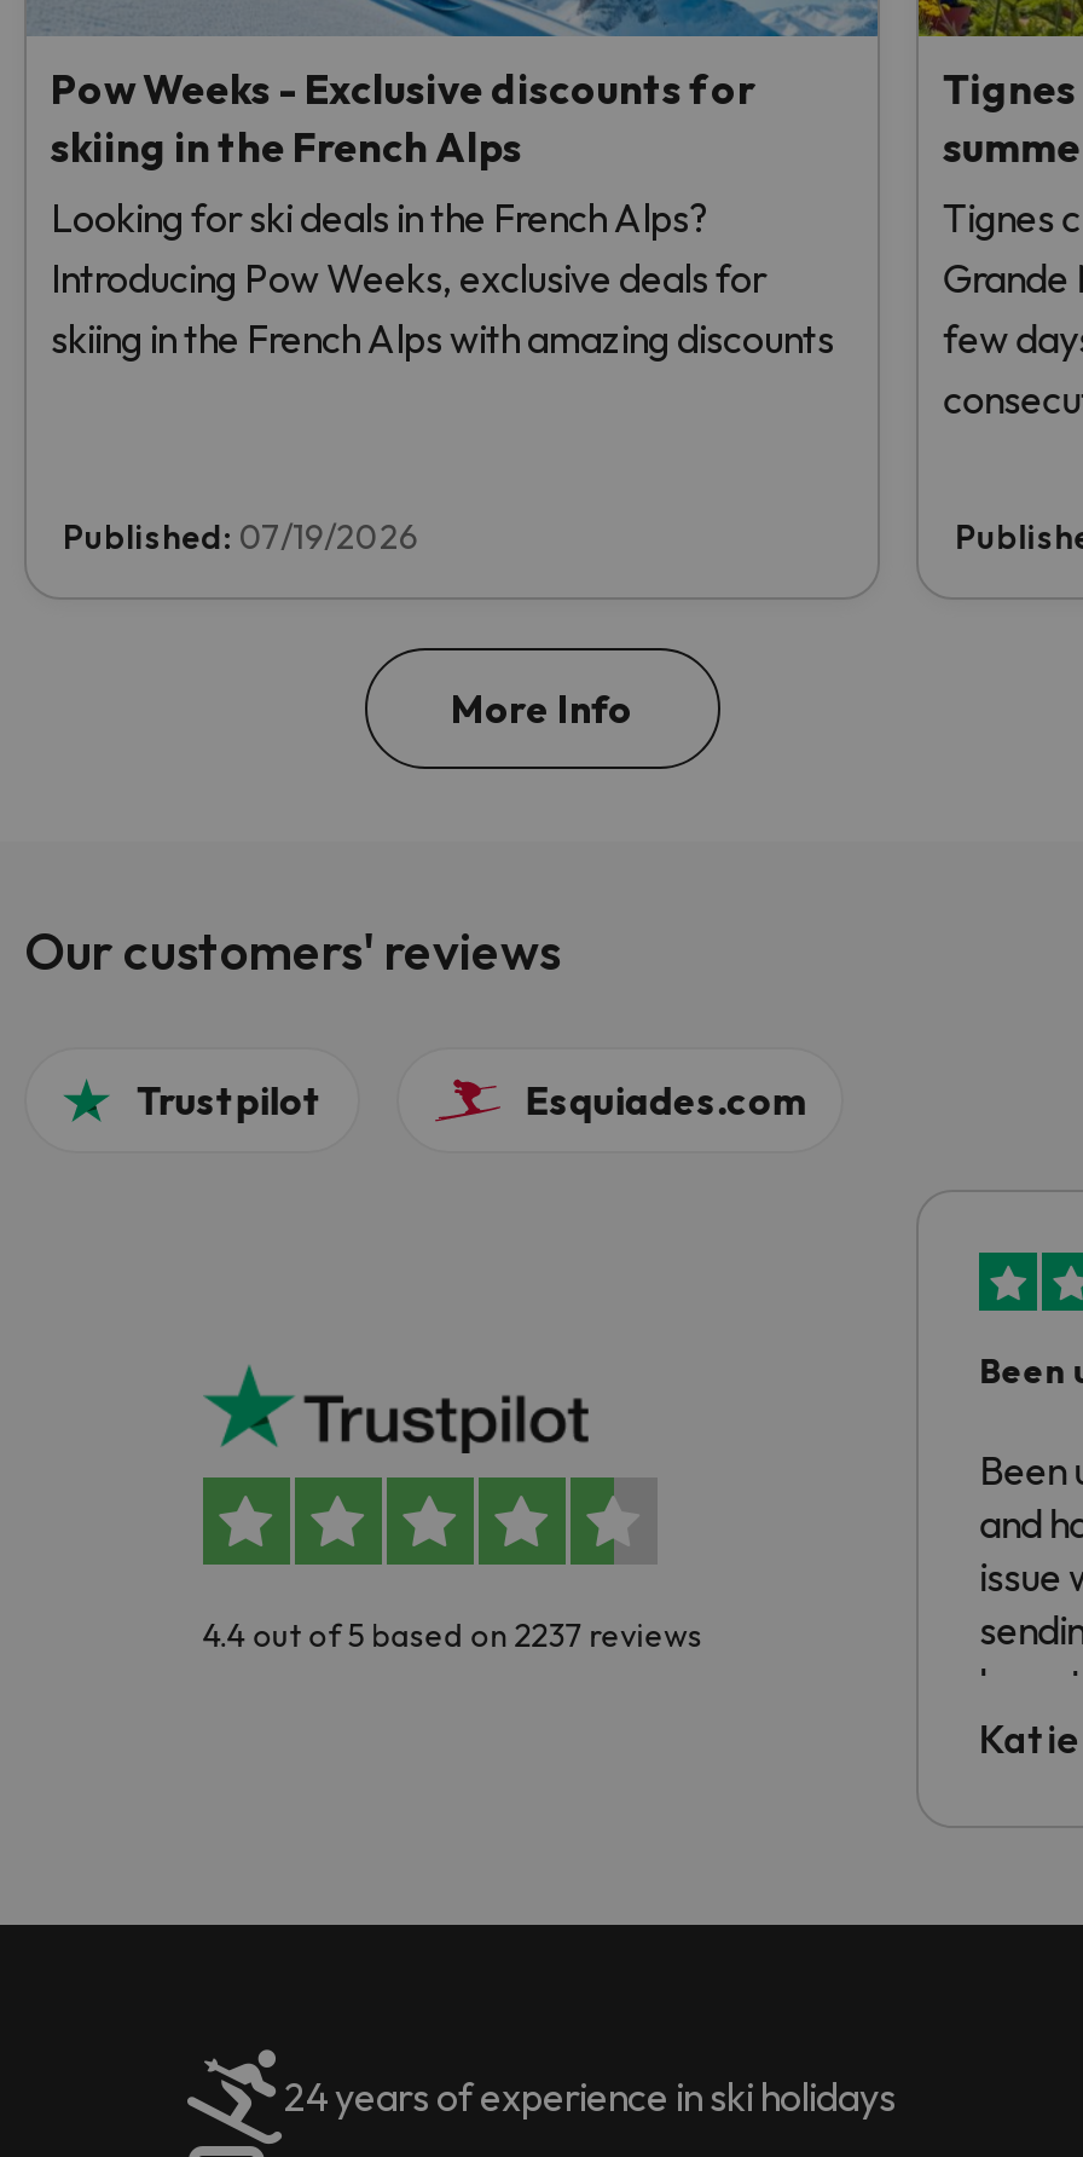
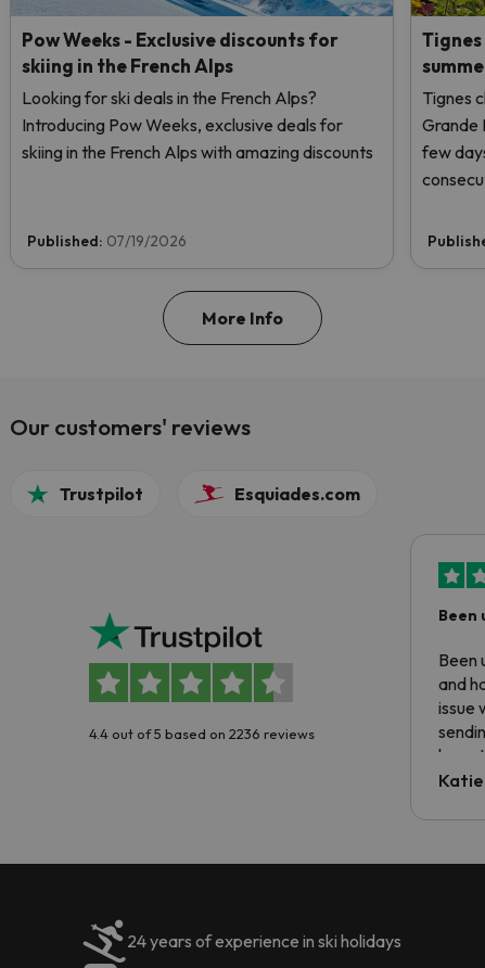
[202,1616,702,1655] 4.4 out of 5 based on 2237 reviews -> [89,725,315,743] 4.4 out of 5 based on 2236 reviews

